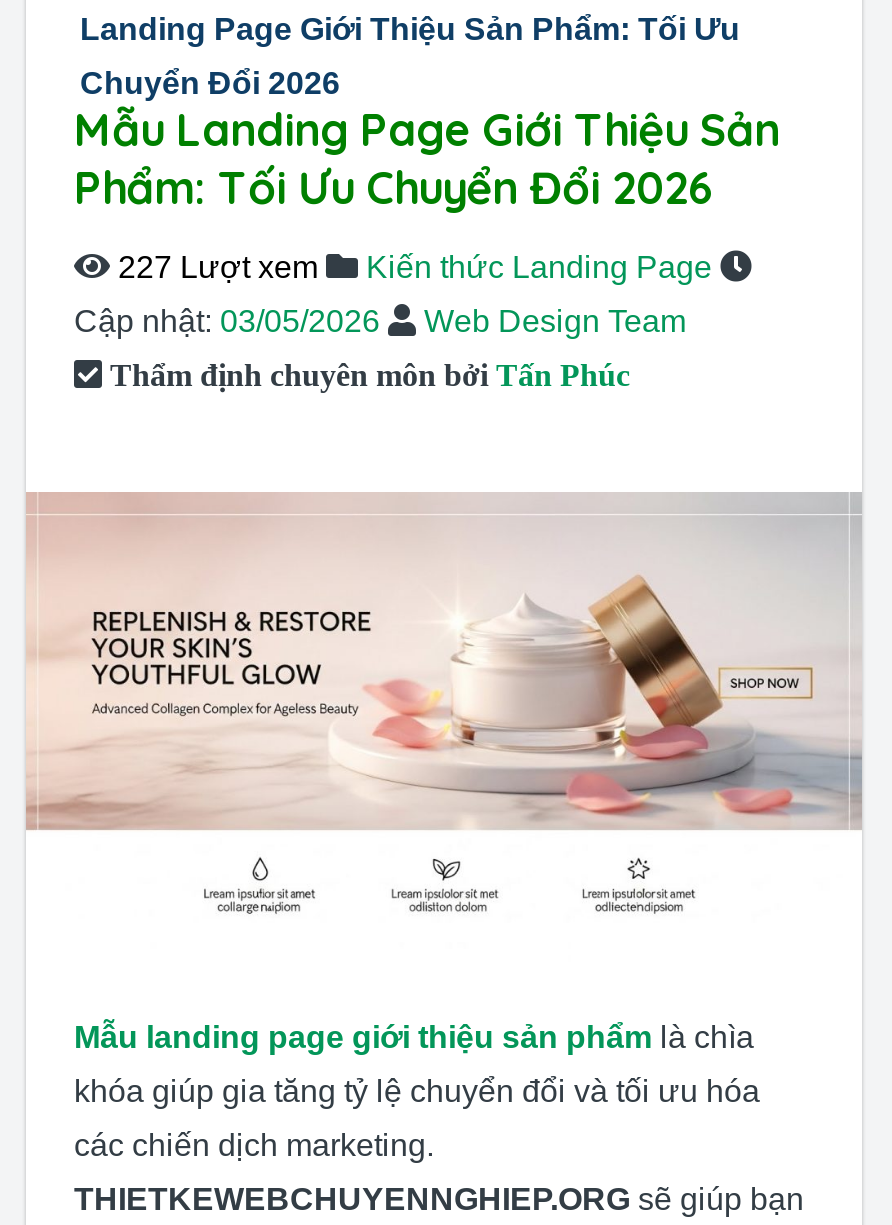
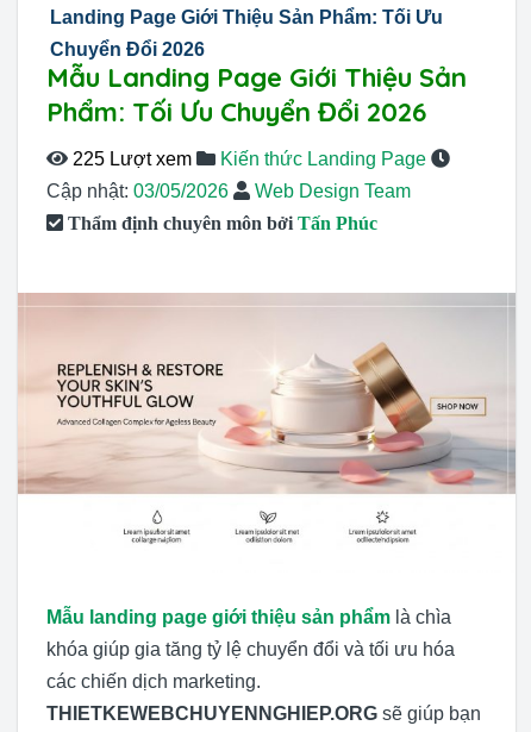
[118,250,712,284] 227 Lượt xem Kiến thức Landing Page -> [73,149,426,169] 225 Lượt xem Kiến thức Landing Page

